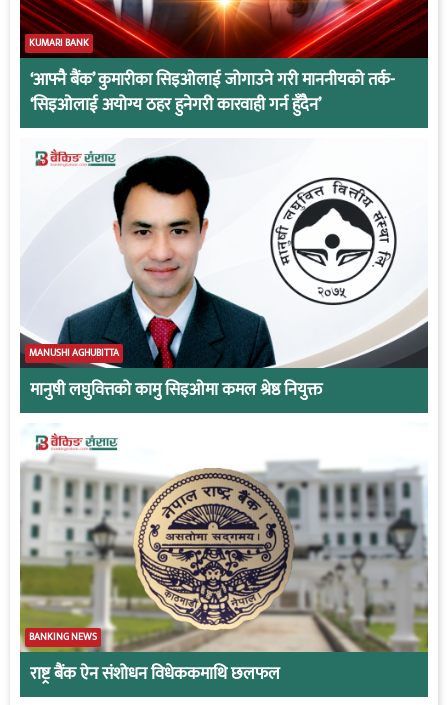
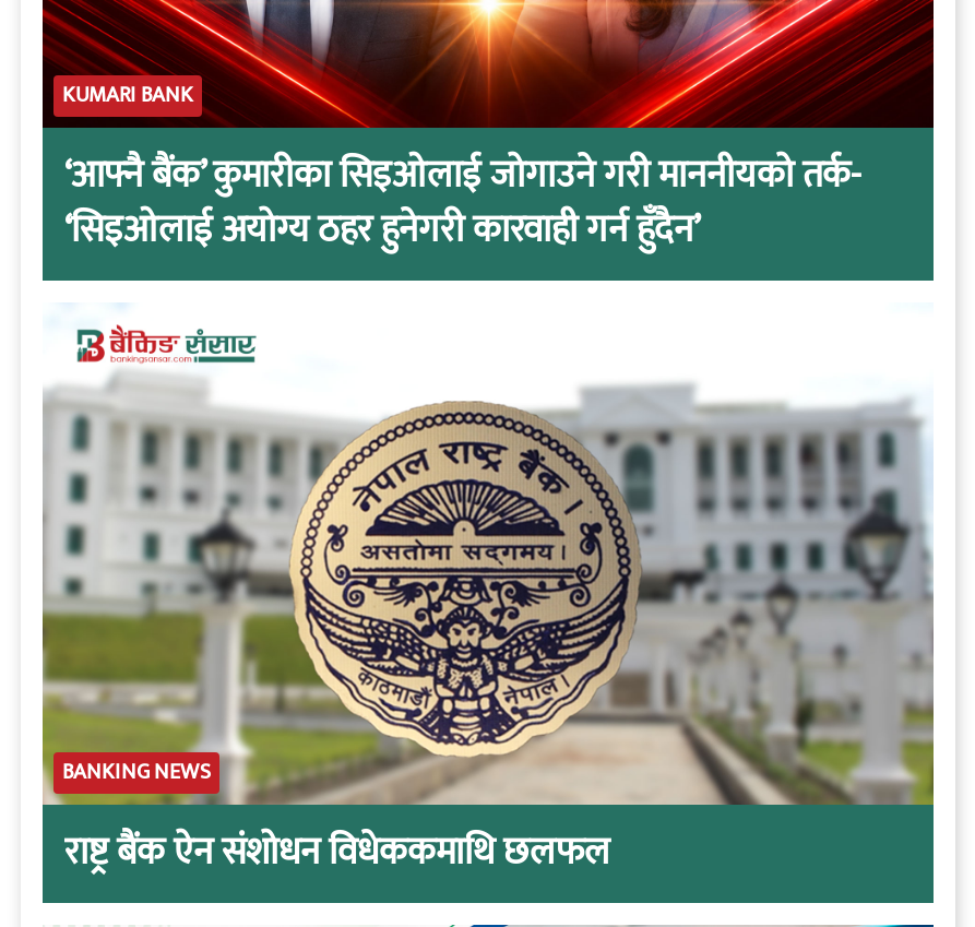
[20,154,428,404] [image] | MANUSHI AGHUBITTA | मानुषी लघुवित्तको कामु सिइओमा कमल श्रेष्ठ नियुक्त -> none

